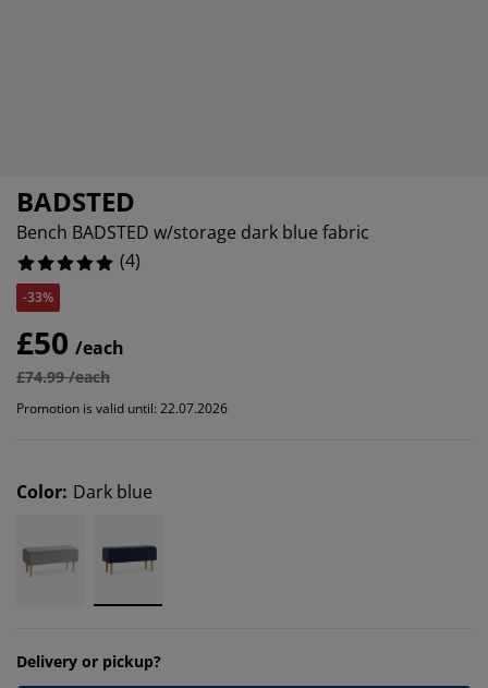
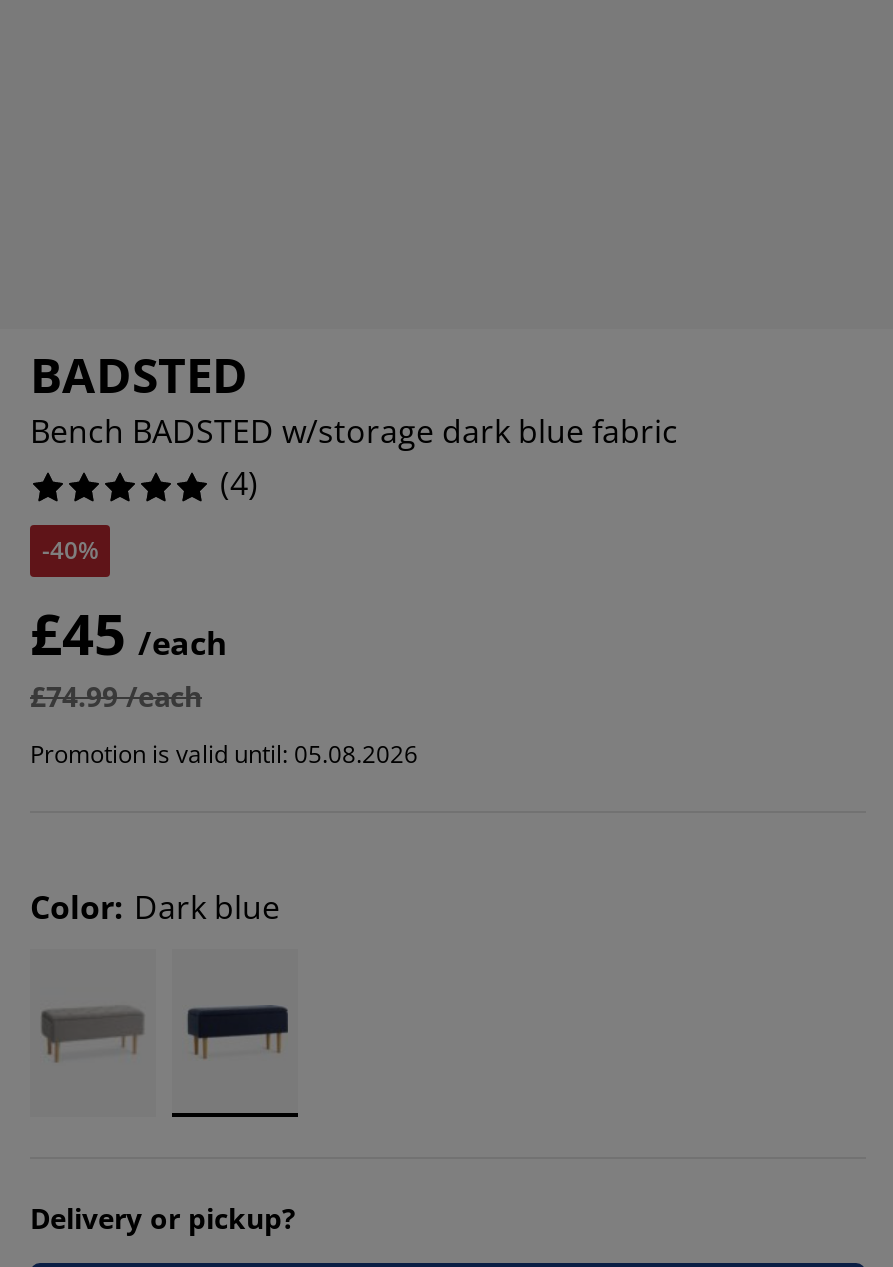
[23,288,53,306] -33% -> [42,533,98,567] -40%
[16,322,124,363] £50 /each -> [30,595,228,671] £45 /each
[16,399,228,418] Promotion is valid until: 22.07.2026 -> [30,737,418,771] Promotion is valid until: 05.08.2026

